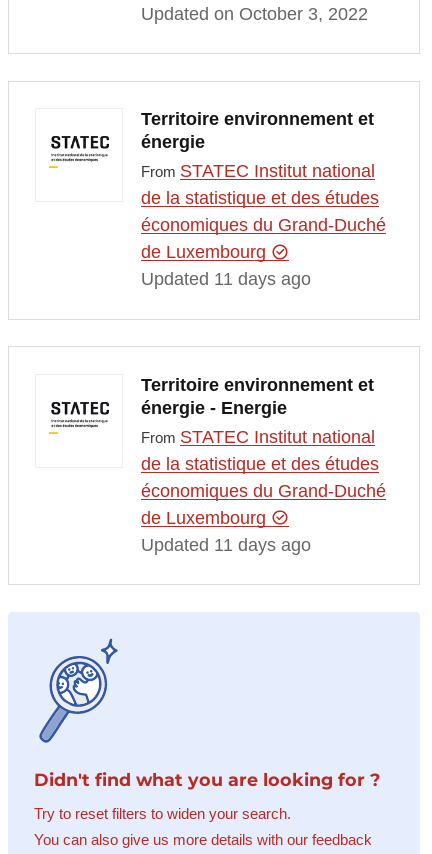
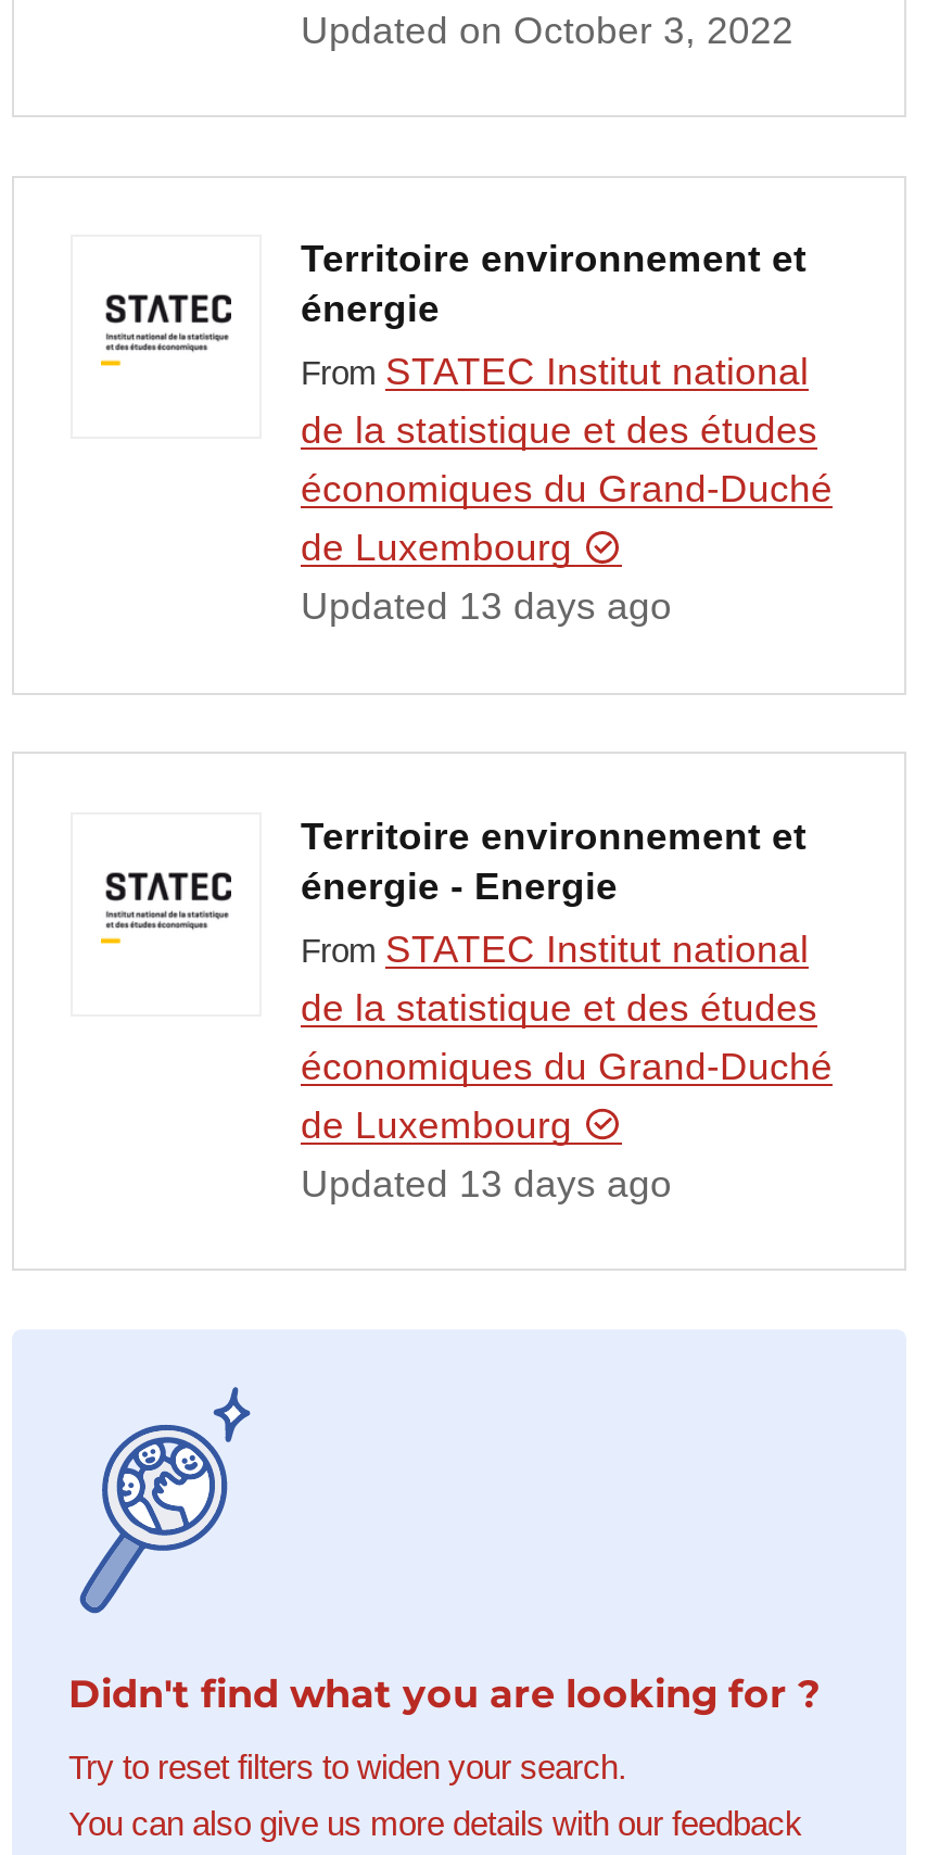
[141,269,311,289] Updated 11 days ago -> [301,585,672,629] Updated 13 days ago
[141,535,311,555] Updated 11 days ago -> [301,1162,672,1205] Updated 13 days ago

